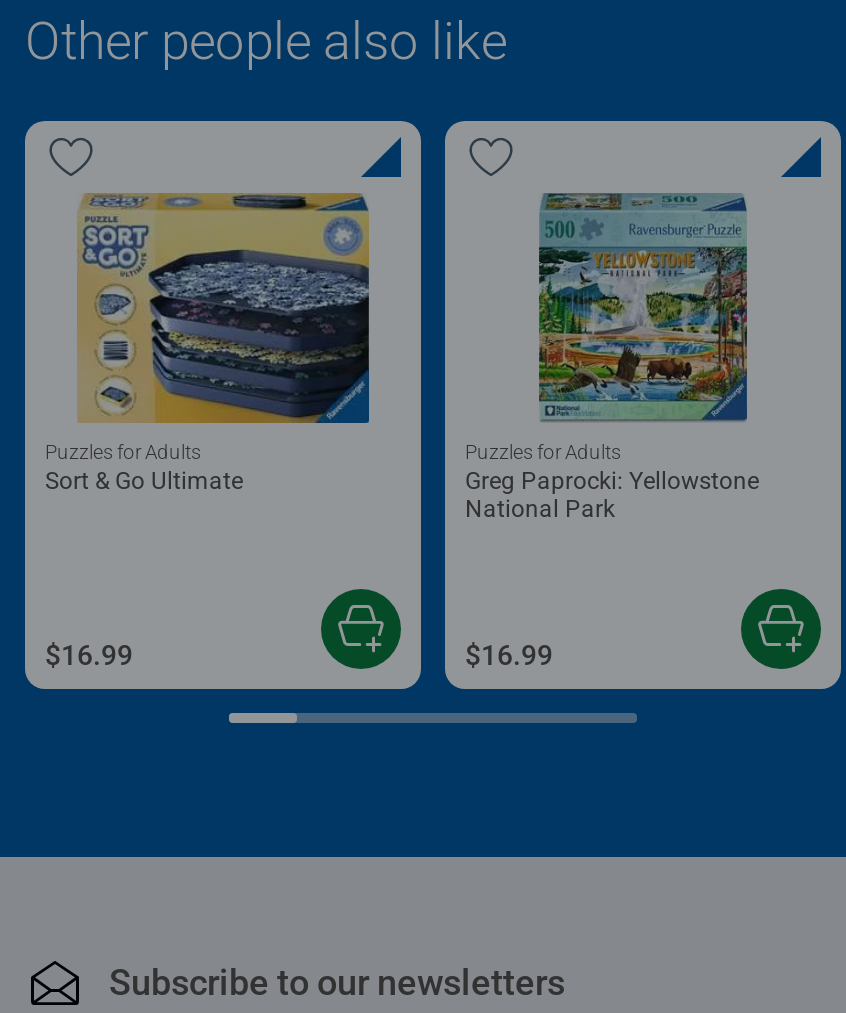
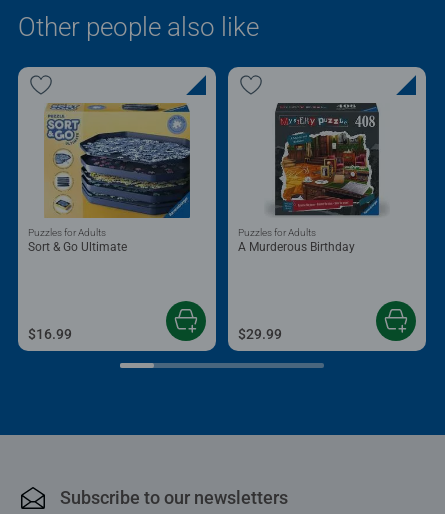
[465,193,759,522] [image] | Greg Paprocki: Yellowstone | National Park -> [238,103,386,254] [image] | A Murderous Birthday
[465,638,553,670] $16.99 -> [238,326,282,342] $29.99

